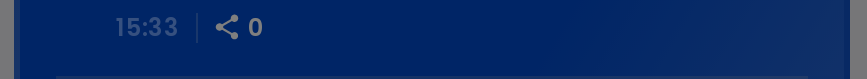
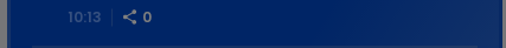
[116,10,264,44] 15:33 0 -> [68,7,152,27] 10:13 0

